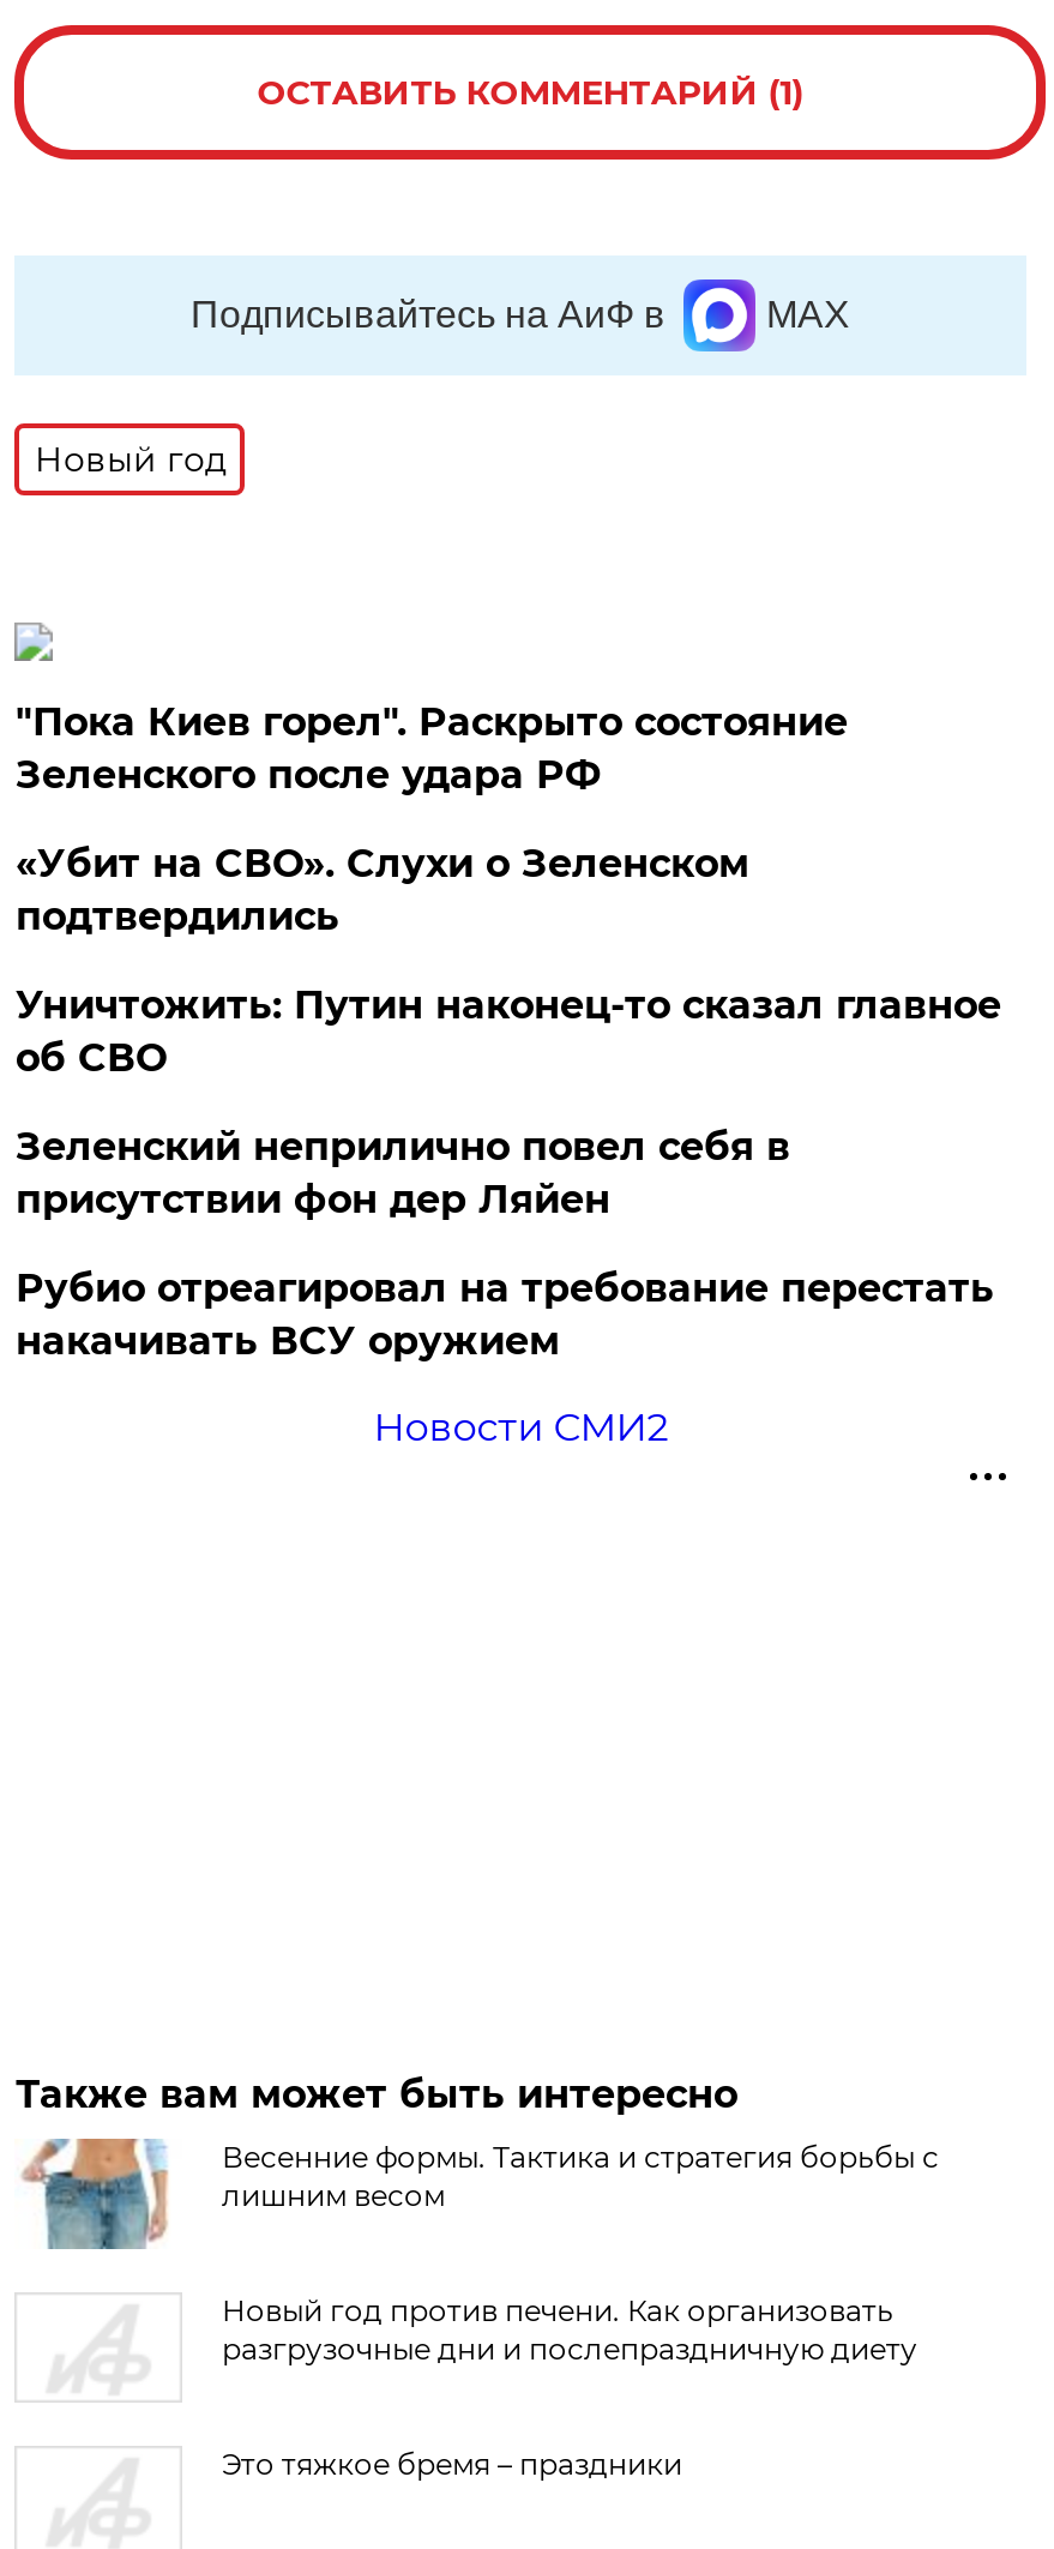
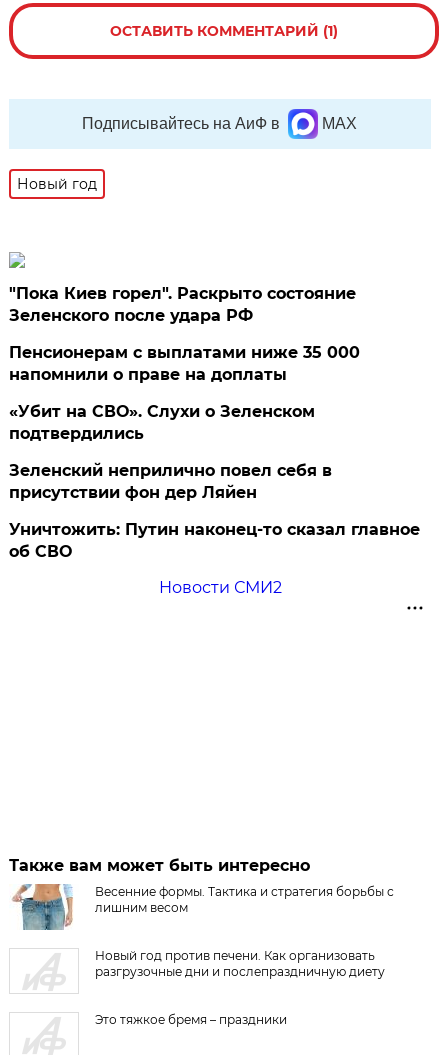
none -> [9,343,360,384] Пенсионерам с выплатами ниже 35 000 | напомнили о праве на доплаты
moved [15,841,749,939] -> [9,402,315,443]: «Убит на СВО». Слухи о Зеленском | подтвердились
moved [15,983,1001,1081] -> [9,520,420,561]: Уничтожить: Путин наконец-то сказал главное | об СВО
[15,1266,994,1364] Рубио отреагировал на требование перестать | накачивать ВСУ оружием -> none

